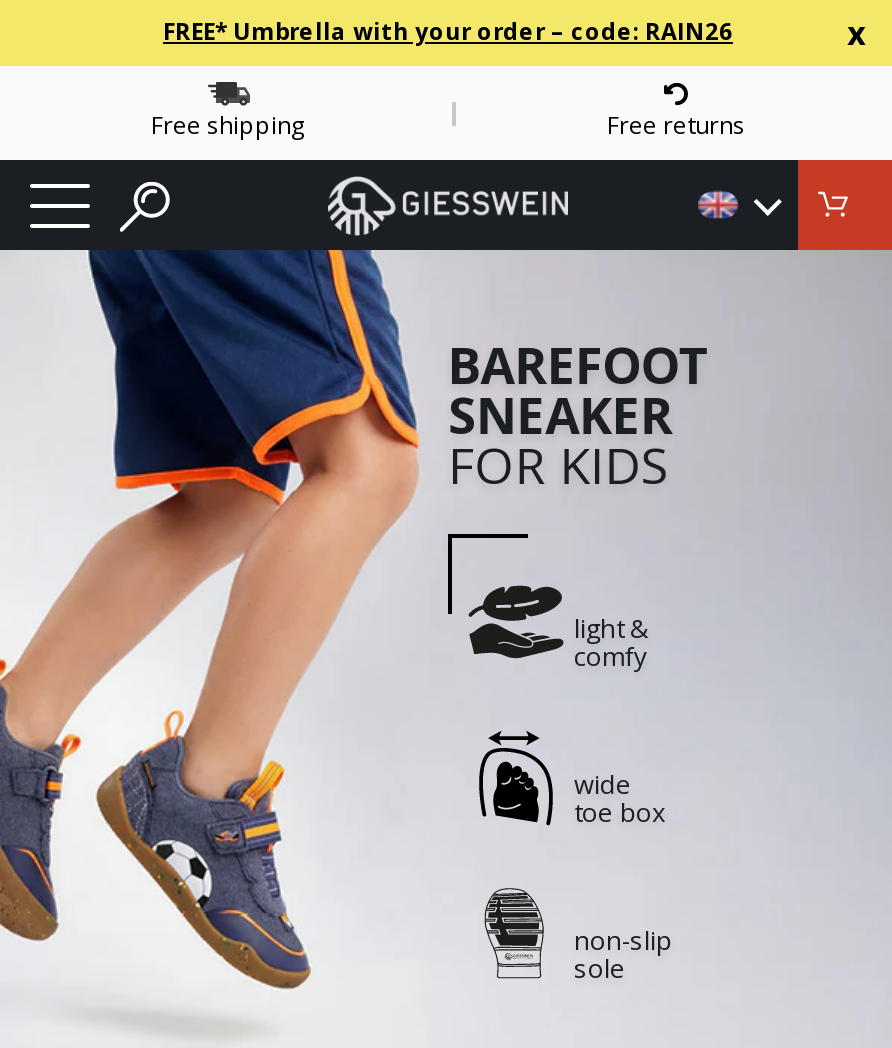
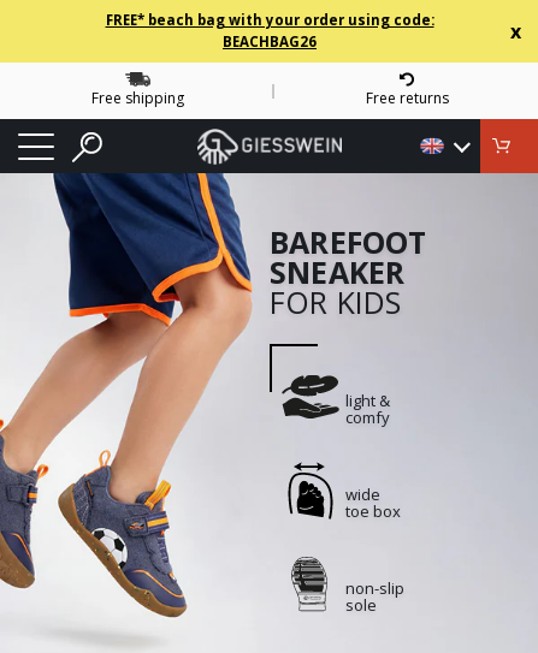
[163,16,733,46] FREE* Umbrella with your order – code: RAIN26 -> [105,11,434,51] FREE* beach bag with your order using code: | BEACHBAG26

